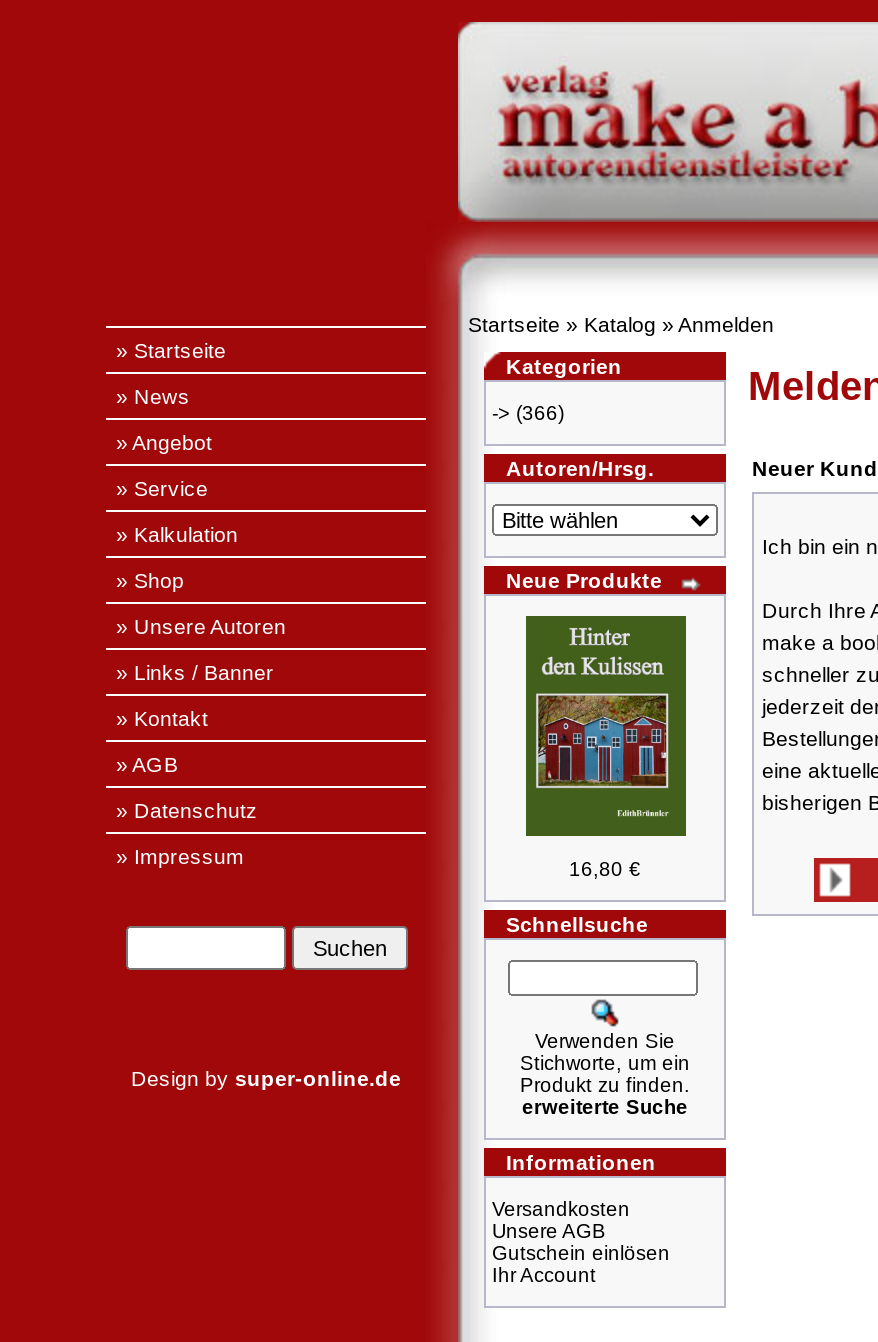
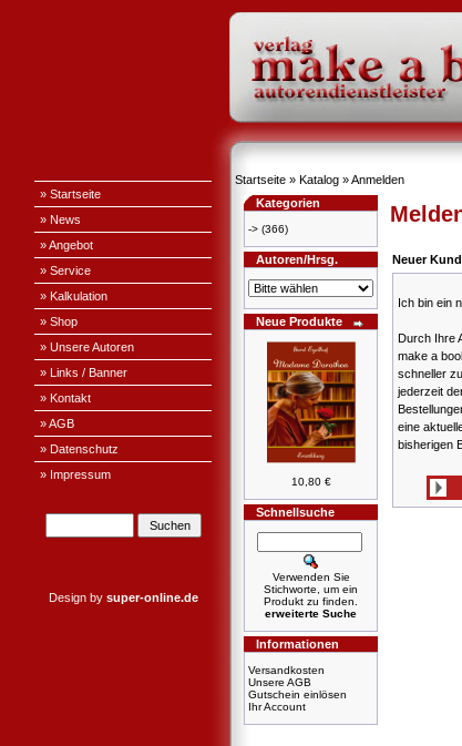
[524,614,686,880] [image] | 16,80 € -> [266,341,356,488] [image] | 10,80 €

